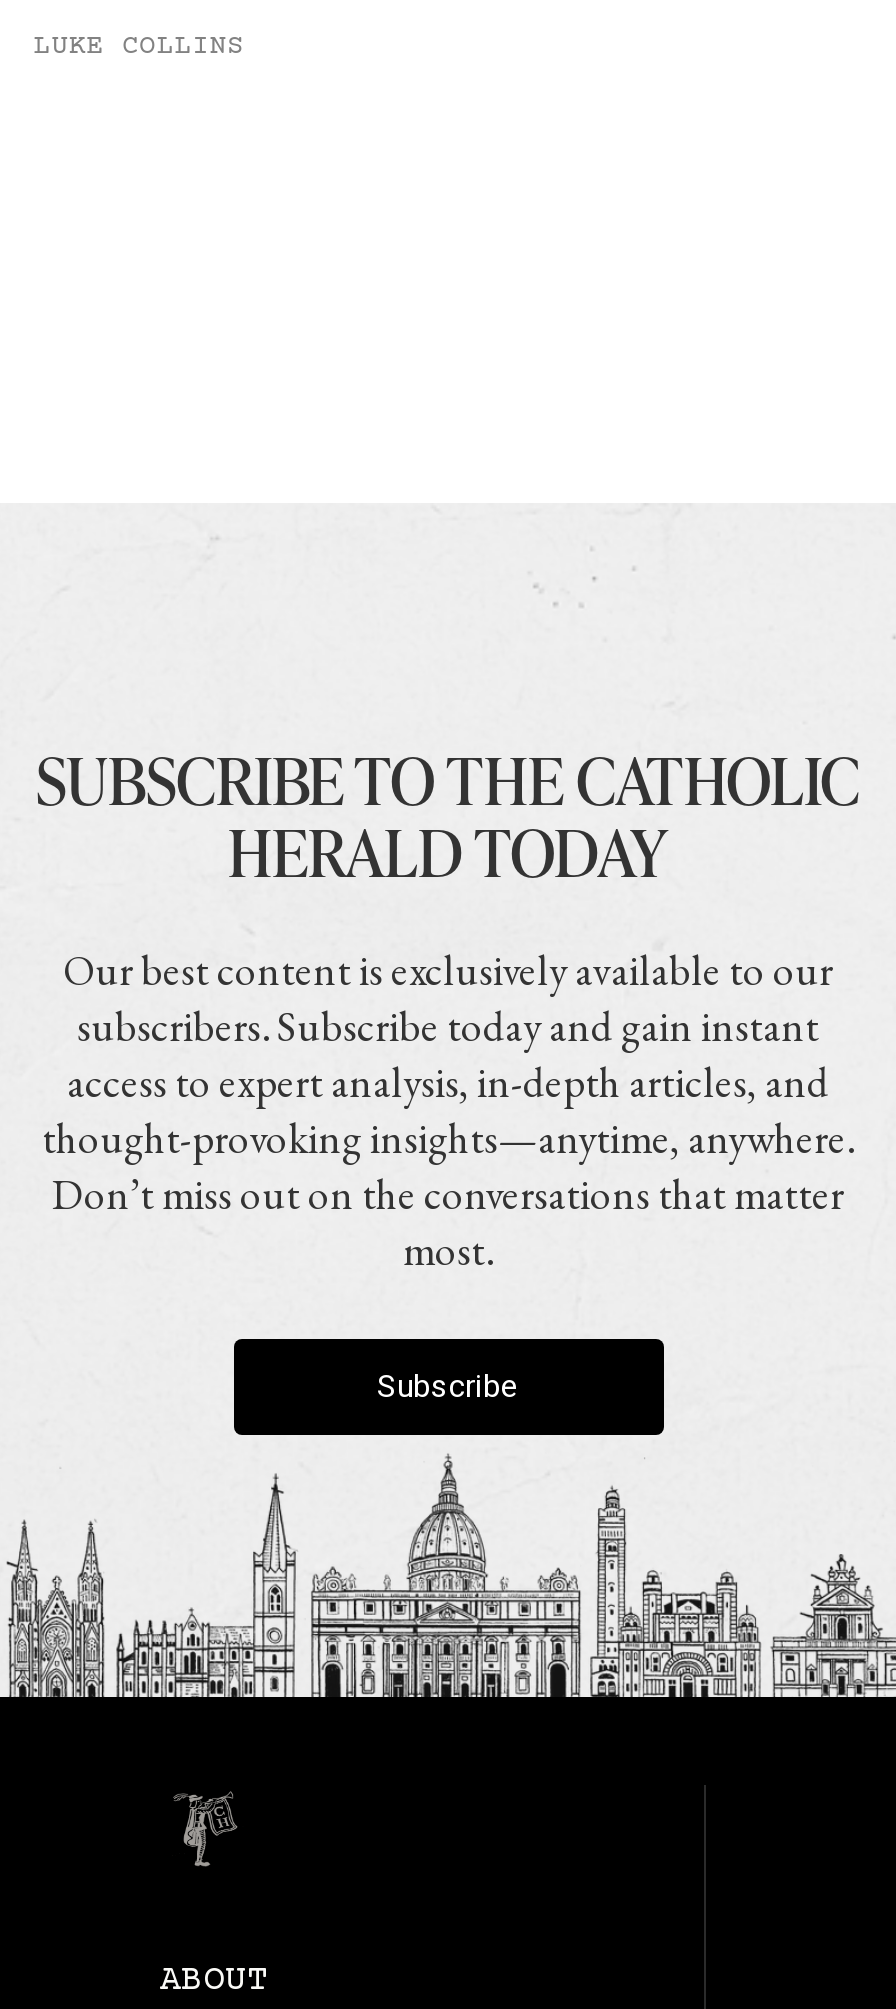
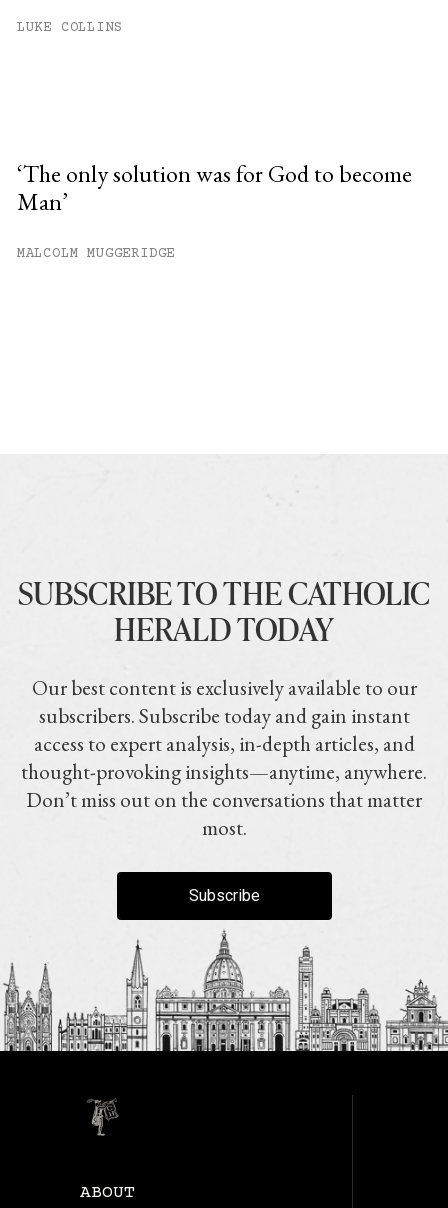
none -> [17,158,412,262] ‘The only solution was for God to become | Man’ | MALCOLM MUGGERIDGE

